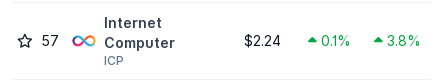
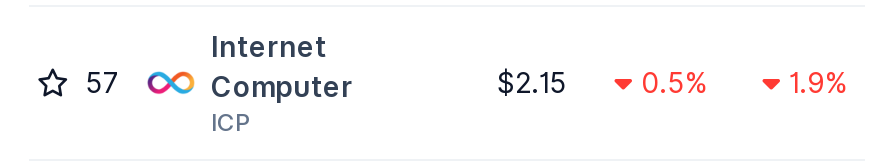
[244,32,281,49] $2.24 -> [497,65,567,99] $2.15
[321,32,351,49] 0.1% -> [641,65,707,99] 0.5%
[387,32,421,49] 3.8% -> [789,65,847,99] 1.9%

